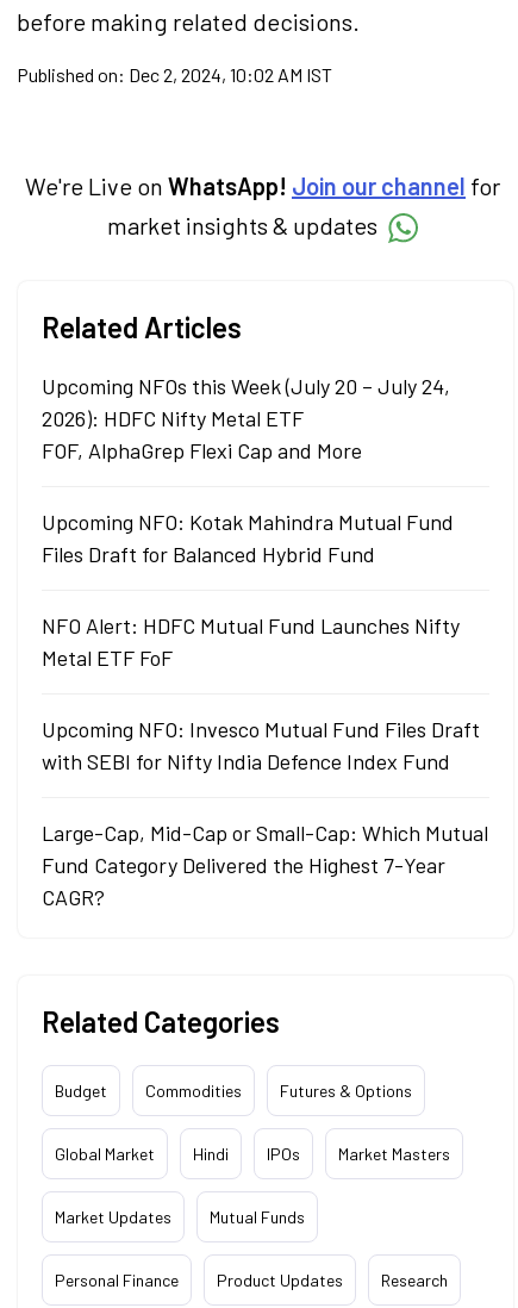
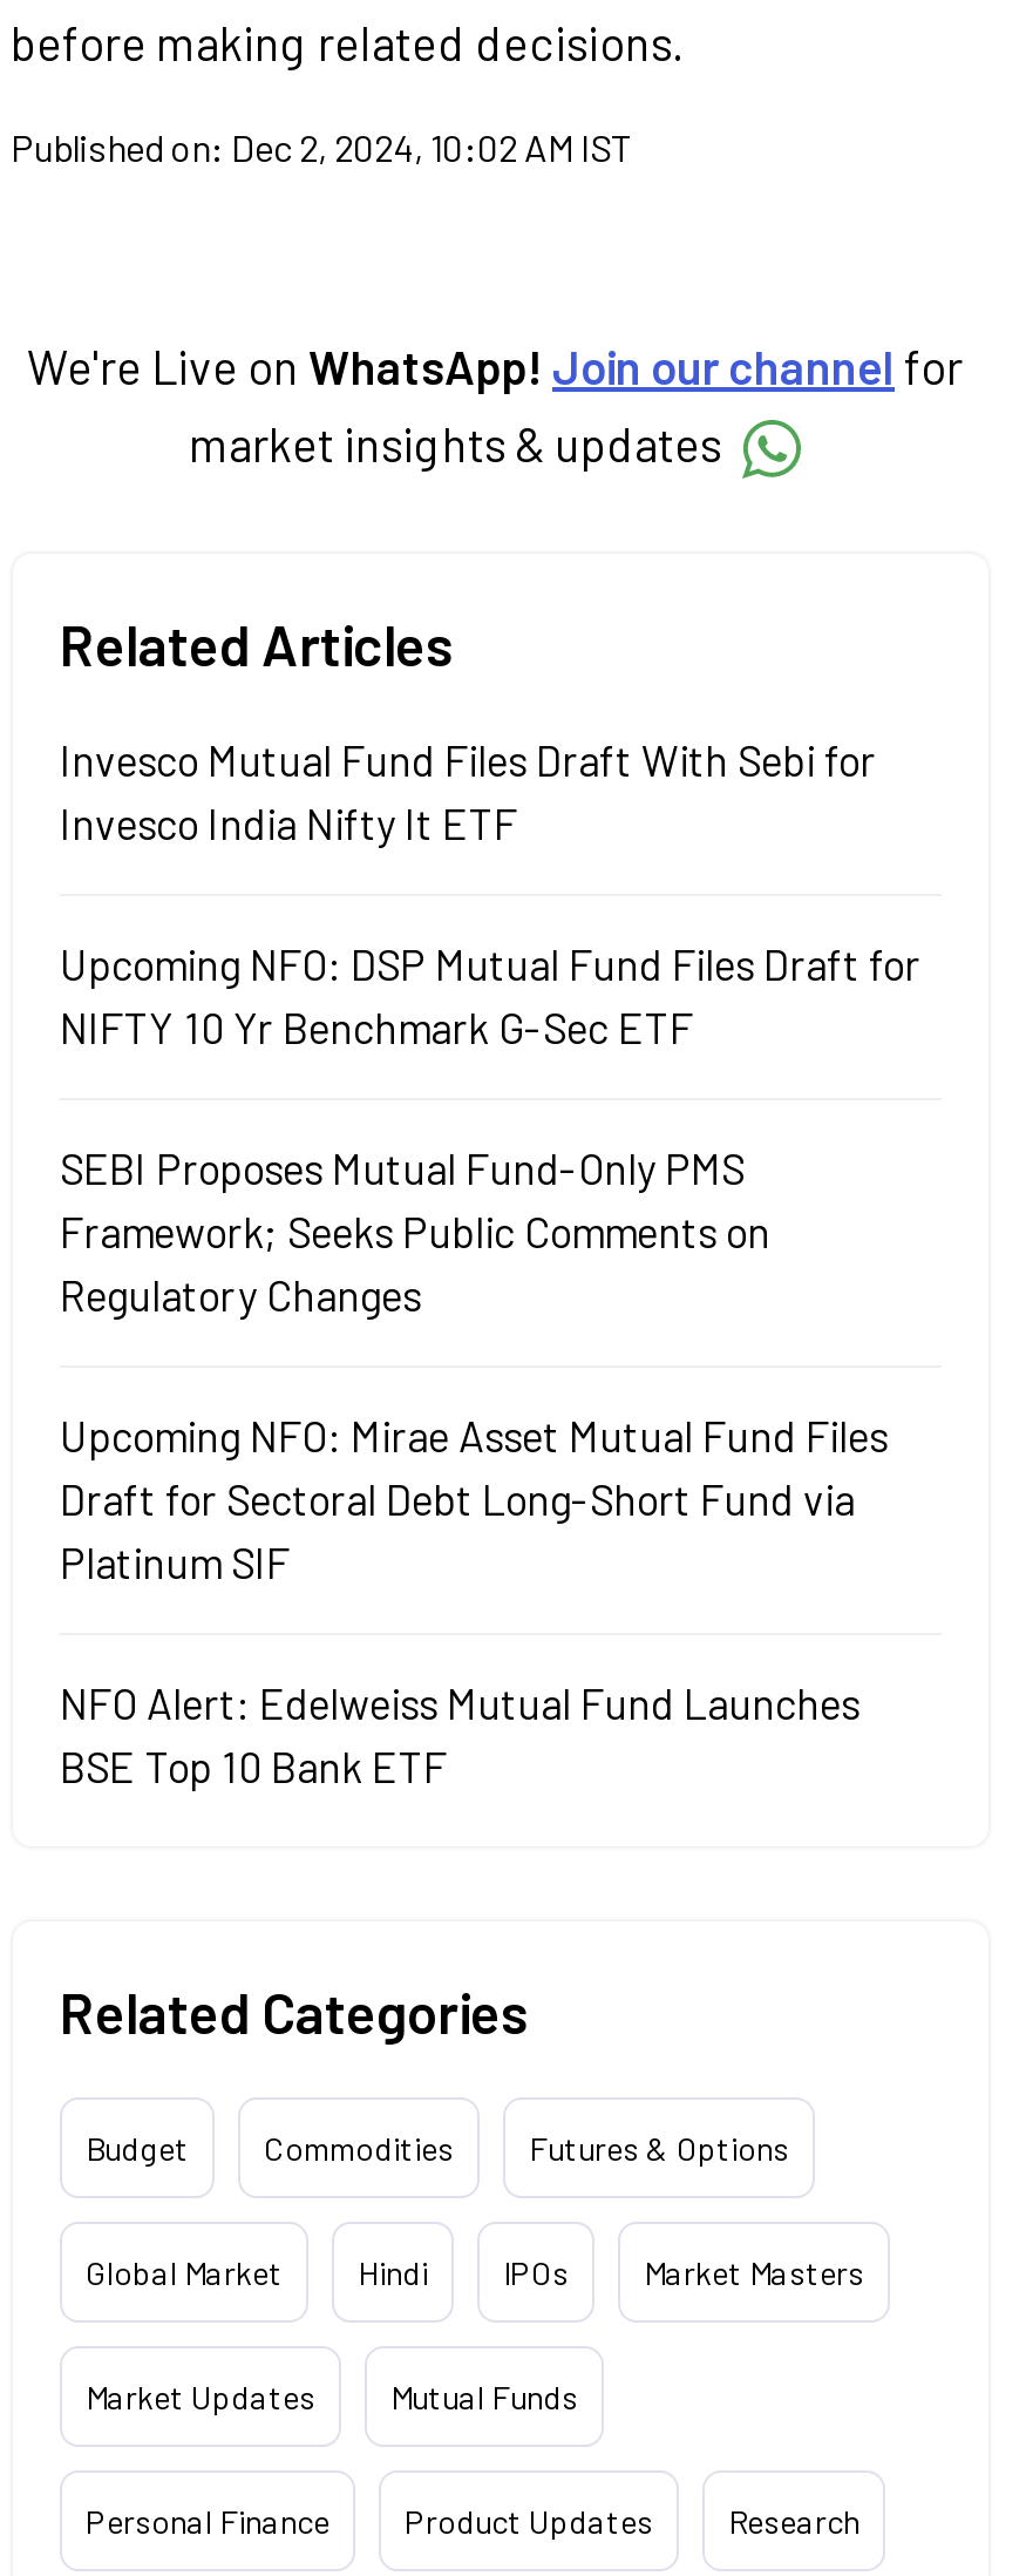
[42,373,450,464] Upcoming NFOs this Week (July 20 – July 24, | 2026): HDFC Nifty Metal ETF | FOF, AlphaGrep Flexi Cap and More -> [60,735,876,850] Invesco Mutual Fund Files Draft With Sebi for | Invesco India Nifty It ETF
[42,509,454,567] Upcoming NFO: Kotak Mahindra Mutual Fund | Files Draft for Balanced Hybrid Fund -> [60,939,920,1054] Upcoming NFO: DSP Mutual Fund Files Draft for | NIFTY 10 Yr Benchmark G-Sec ETF
[42,613,460,671] NFO Alert: HDFC Mutual Fund Launches Nifty | Metal ETF FoF -> [60,1143,770,1321] SEBI Proposes Mutual Fund-Only PMS | Framework; Seeks Public Comments on | Regulatory Changes
[42,716,480,775] Upcoming NFO: Invesco Mutual Fund Files Draft | with SEBI for Nifty India Defence Index Fund -> [60,1410,888,1589] Upcoming NFO: Mirae Asset Mutual Fund Files | Draft for Sectoral Debt Long-Short Fund via | Platinum SIF
[42,820,488,910] Large-Cap, Mid-Cap or Small-Cap: Which Mutual | Fund Category Delivered the Highest 7-Year | CAGR? -> [60,1678,859,1793] NFO Alert: Edelweiss Mutual Fund Launches | BSE Top 10 Bank ETF

